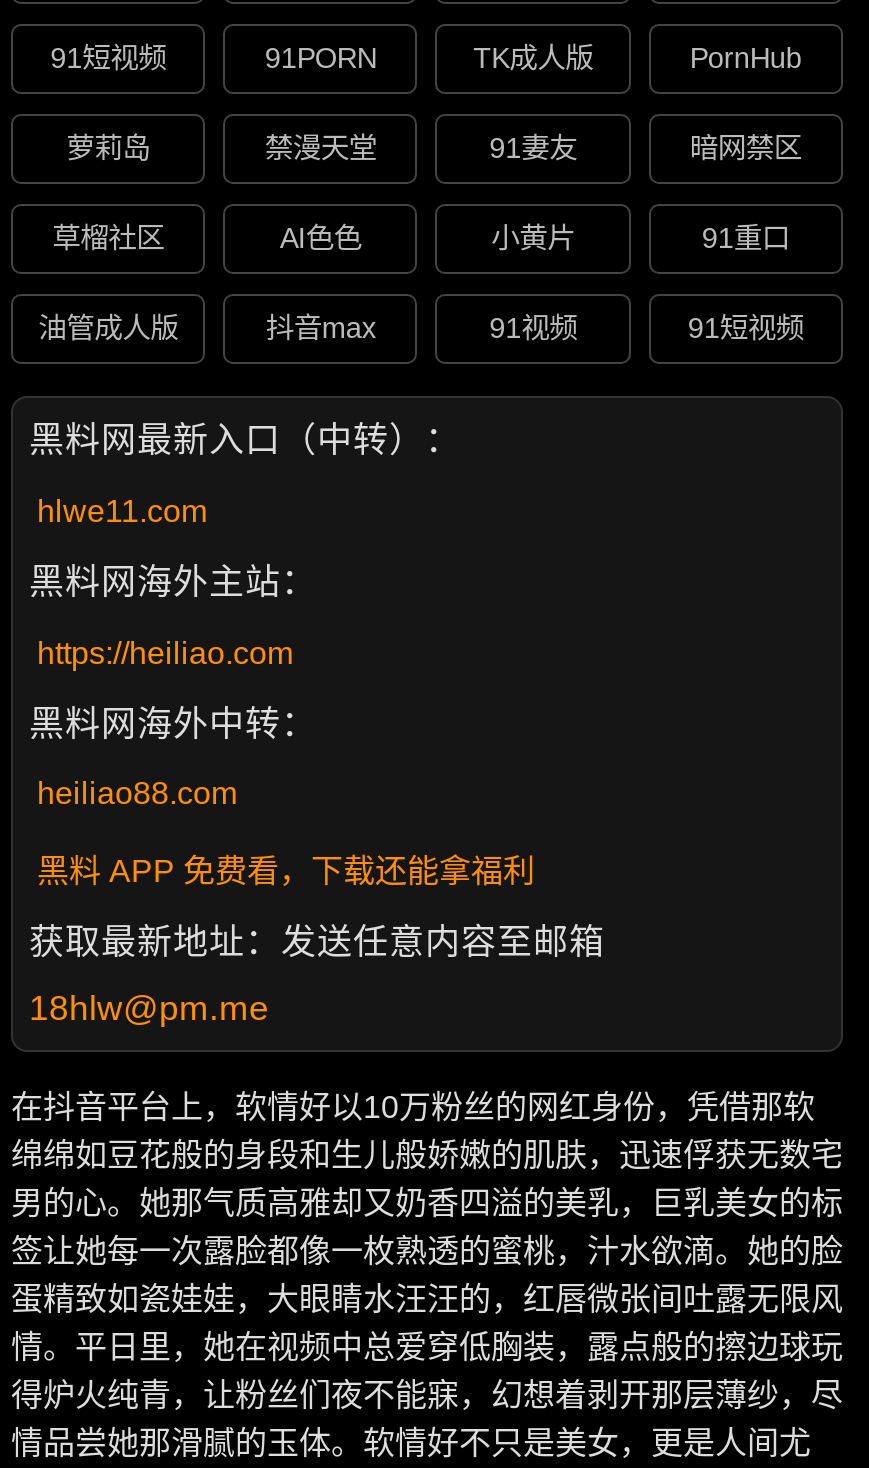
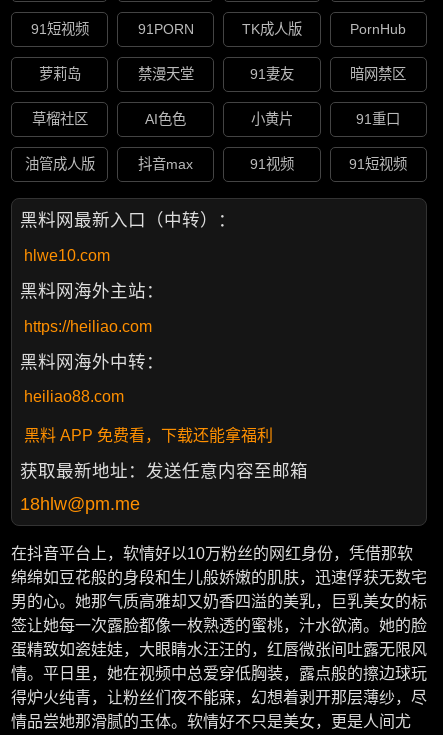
[37,494,207,528] hlwe11.com -> [24,247,110,264] hlwe10.com

